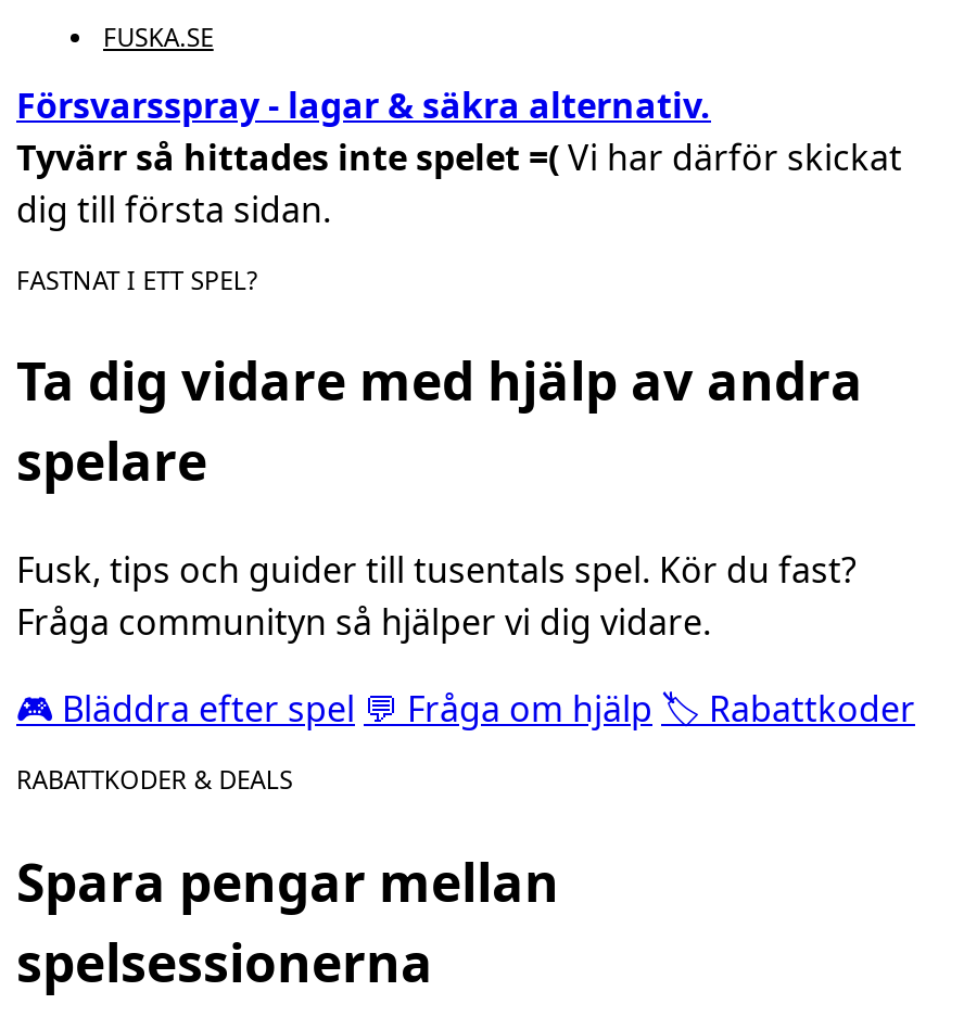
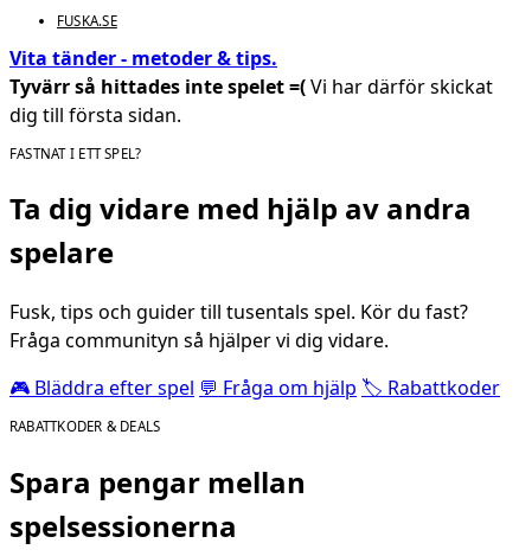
[16,81,711,129] Försvarsspray - lagar & säkra alternativ. -> [9,45,277,71] Vita tänder - metoder & tips.

